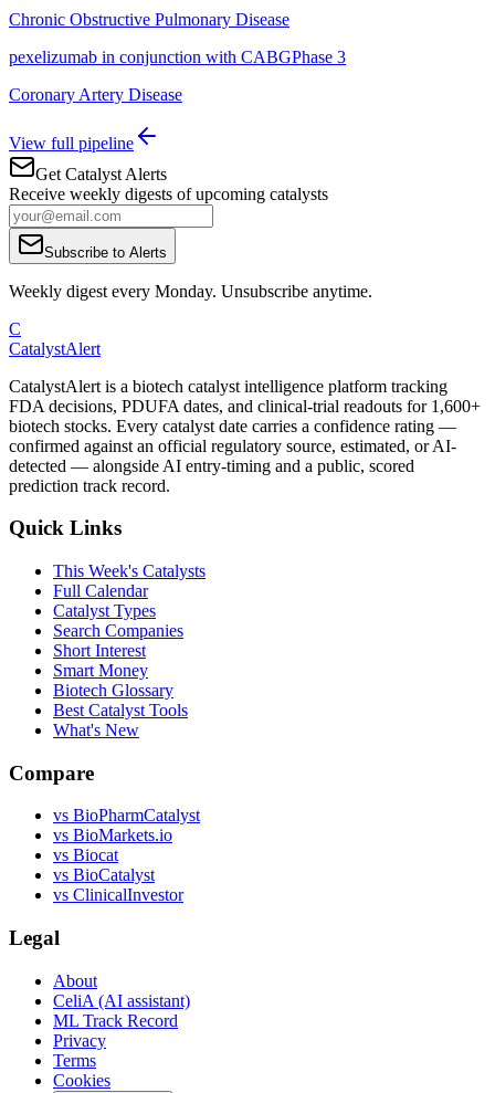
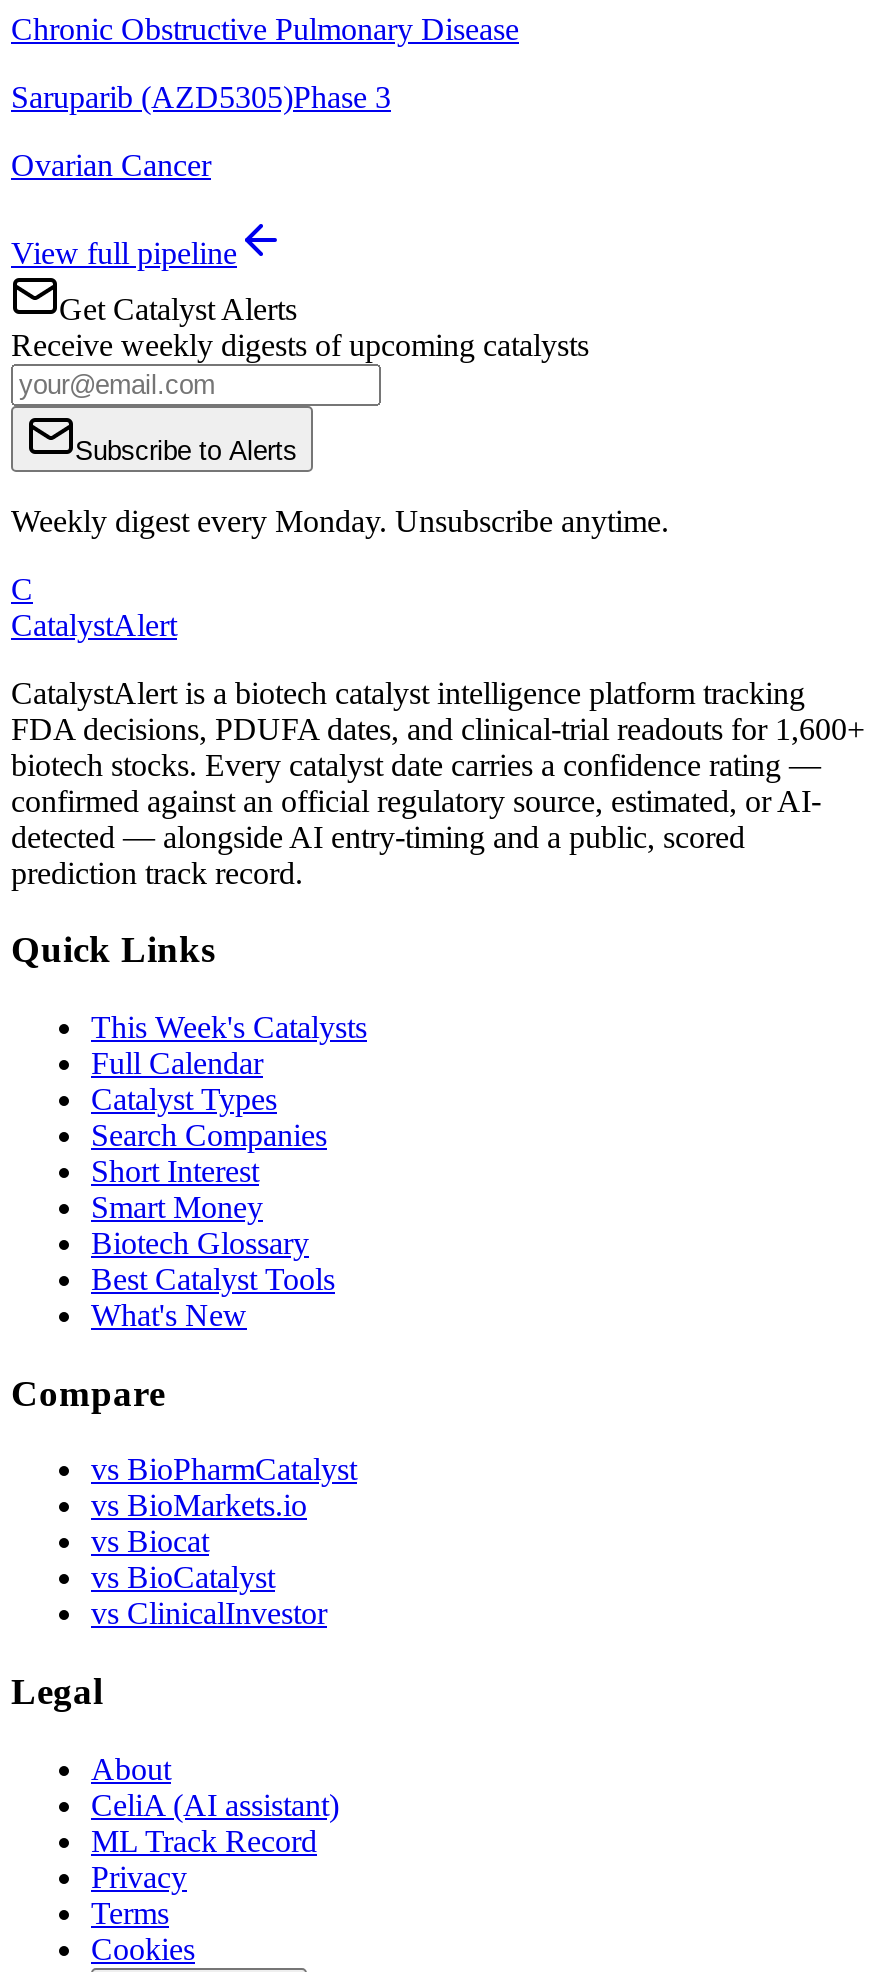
[9,47,346,66] pexelizumab in conjunction with CABGPhase 3 -> [11,79,391,113] Saruparib (AZD5305)Phase 3
[9,85,182,103] Coronary Artery Disease -> [11,147,211,181] Ovarian Cancer

